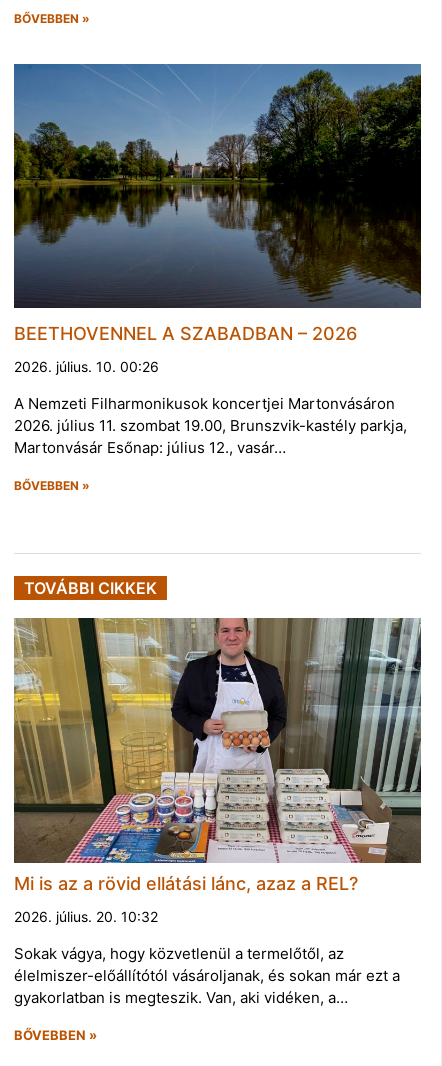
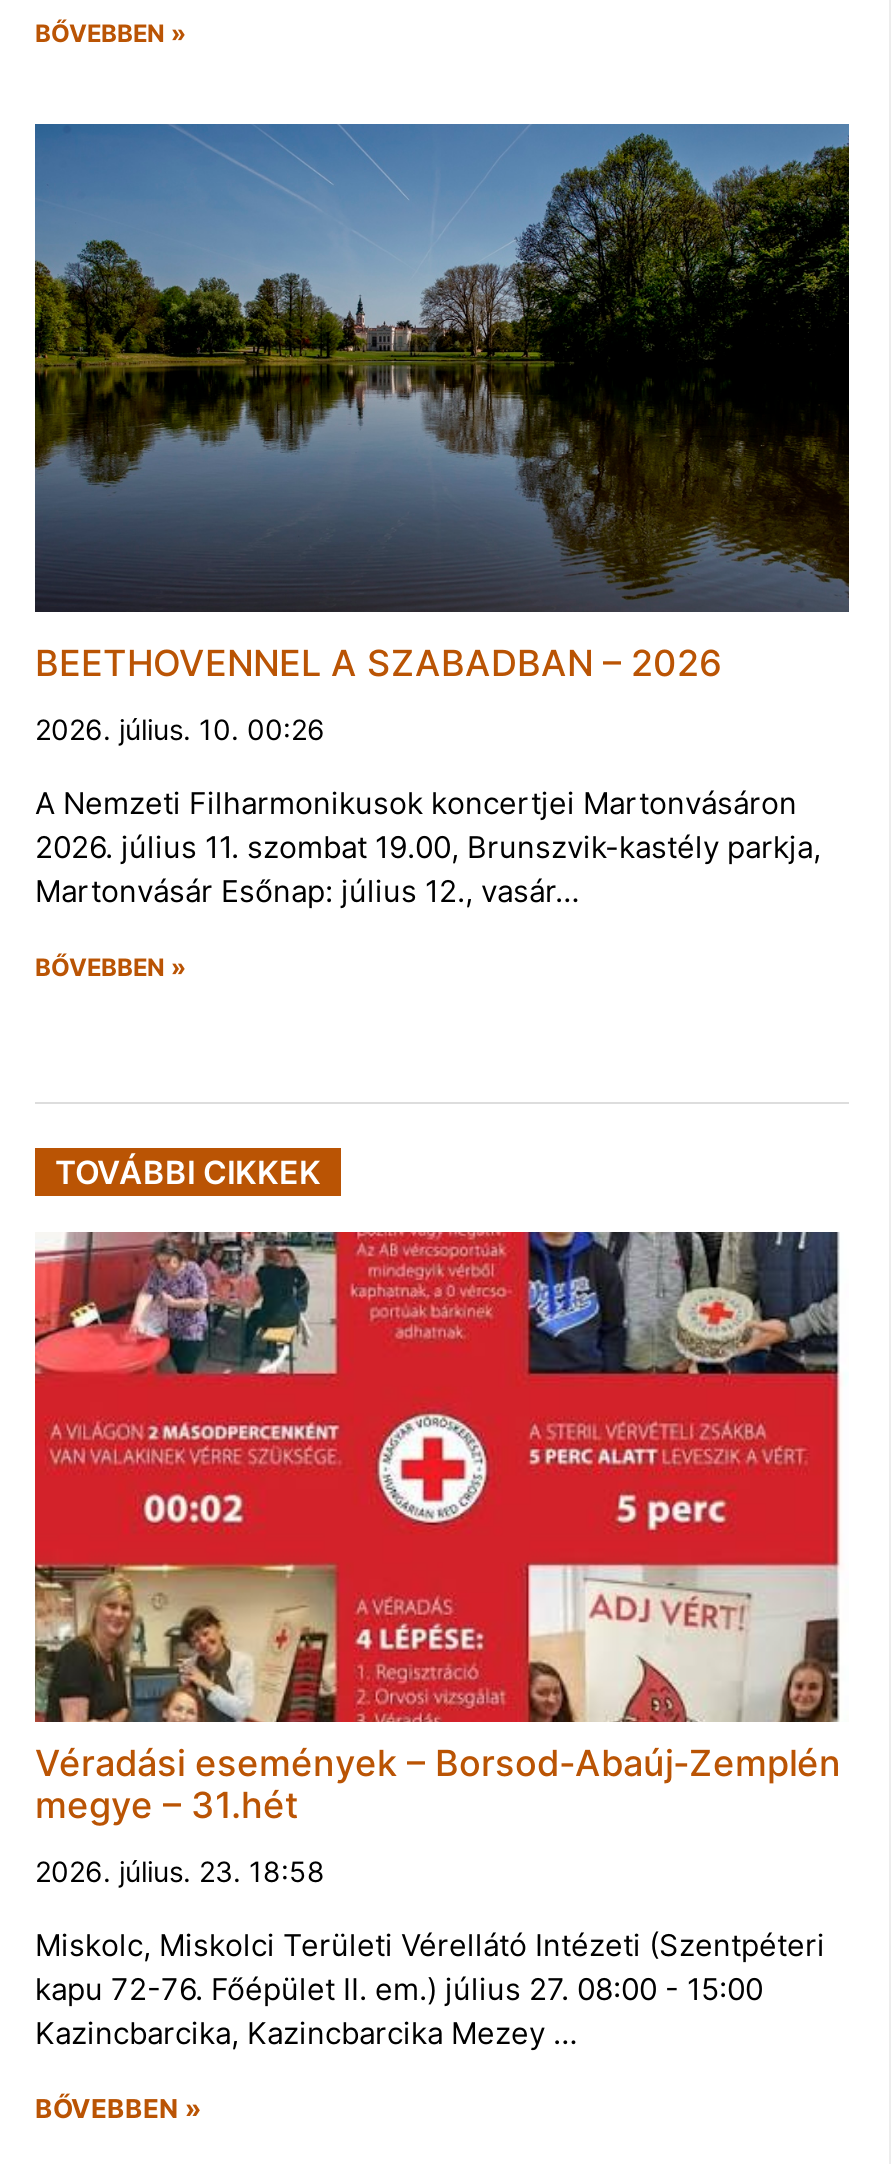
[13,617,422,893] [image] | Mi is az a rövid ellátási lánc, azaz a REL? -> [33,1230,849,1825] [image] | Véradási események – Borsod-Abaúj-Zemplén | megye – 31.hét
[14,907,158,924] 2026. július. 20. 10:32 -> [35,1853,325,1887] 2026. július. 23. 18:58
[14,943,400,1006] Sokak vágya, hogy közvetlenül a termelőtől, az | élelmiszer-előállítótól vásároljanak, és sokan már ezt a | gyakorlatban is megteszik. Van, aki vidéken, a… -> [35,1925,825,2051] Miskolc, Miskolci Területi Vérellátó Intézeti (Szentpéteri | kapu 72-76. Főépület II. em.) július 27. 08:00 - 15:00 | Kazincbarcika, Kazincbarcika Mezey …

